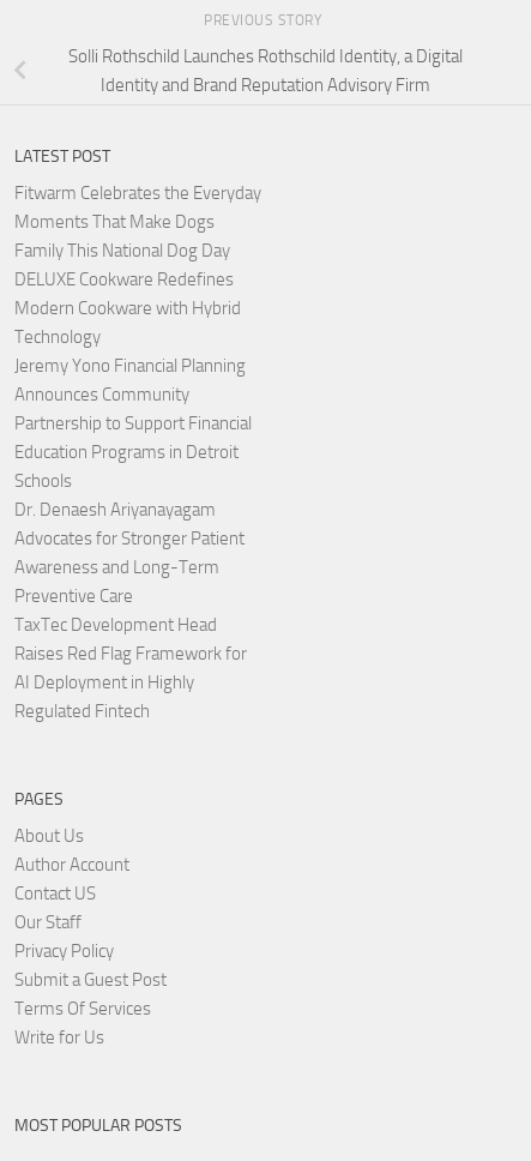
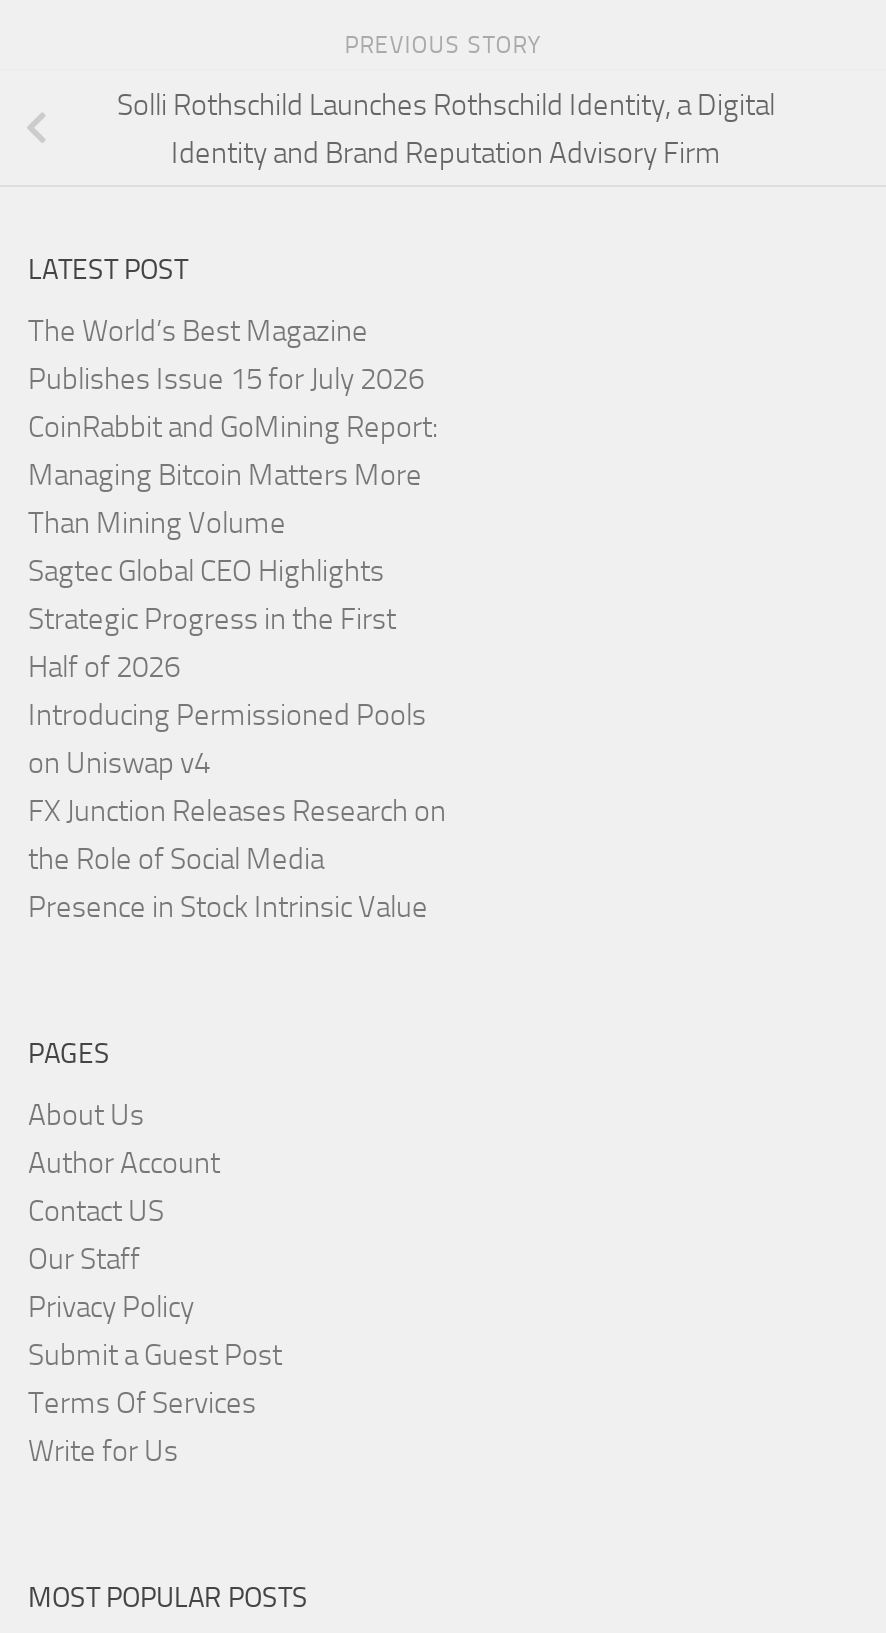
[14,182,261,722] Fitwarm Celebrates the Everyday | Moments That Make Dogs | Family This National Dog Day | DELUXE Cookware Redefines | Modern Cookware with Hybrid | Technology | Jeremy Yono Financial Planning | Announces Community | Partnership to Support Financial | Education Programs in Detroit | Schools | Dr. Denaesh Ariyanayagam | Advocates for Stronger Patient | Awareness and Long-Term | Preventive Care | TaxTec Development Head | Raises Red Flag Framework for | AI Deployment in Highly | Regulated Fintech -> [28,314,446,926] The World’s Best Magazine | Publishes Issue 15 for July 2026 | CoinRabbit and GoMining Report: | Managing Bitcoin Matters More | Than Mining Volume | Sagtec Global CEO Highlights | Strategic Progress in the First | Half of 2026 | Introducing Permissioned Pools | on Uniswap v4 | FX Junction Releases Research on | the Role of Social Media | Presence in Stock Intrinsic Value

